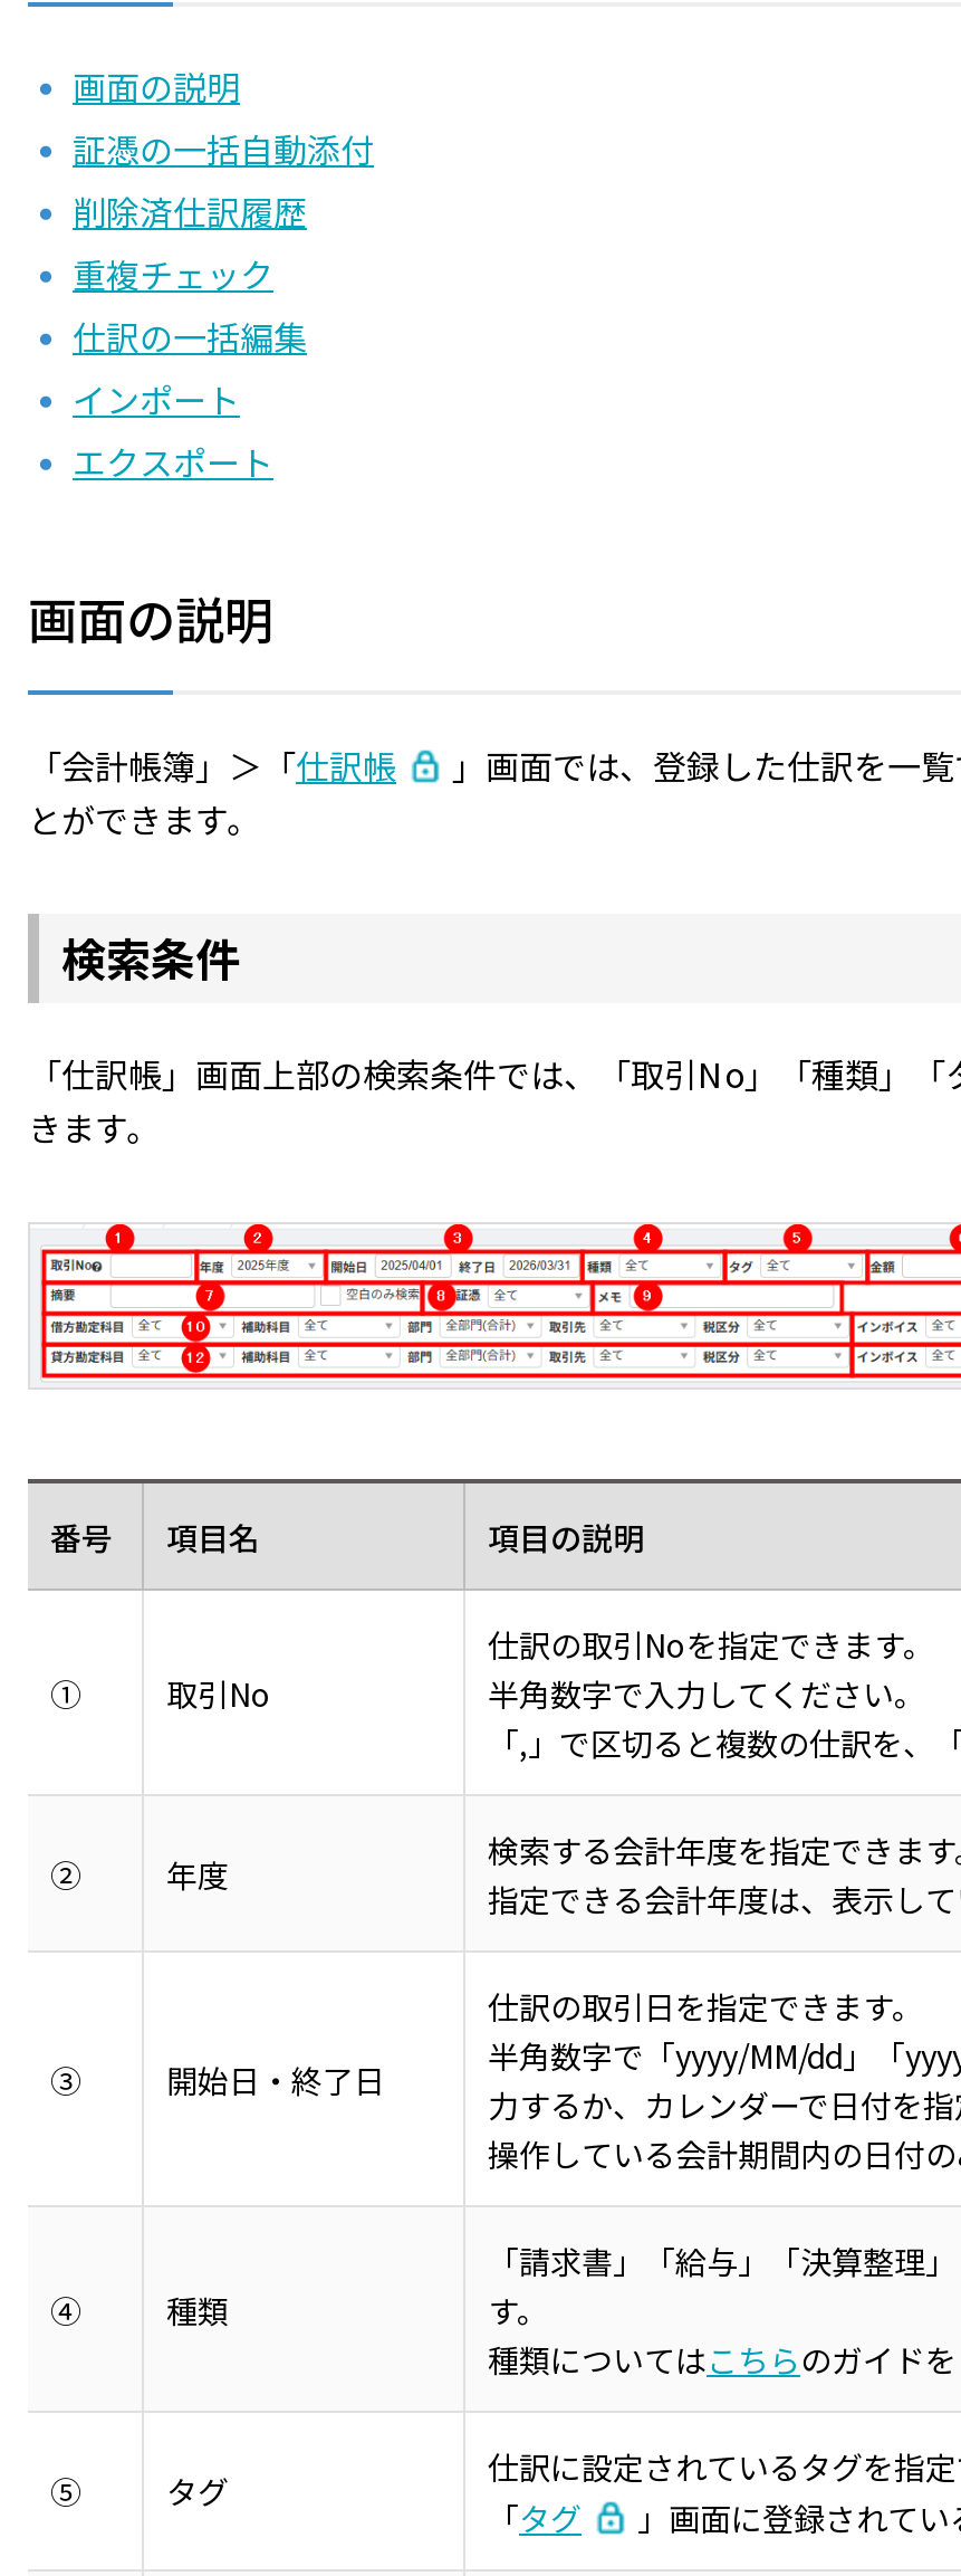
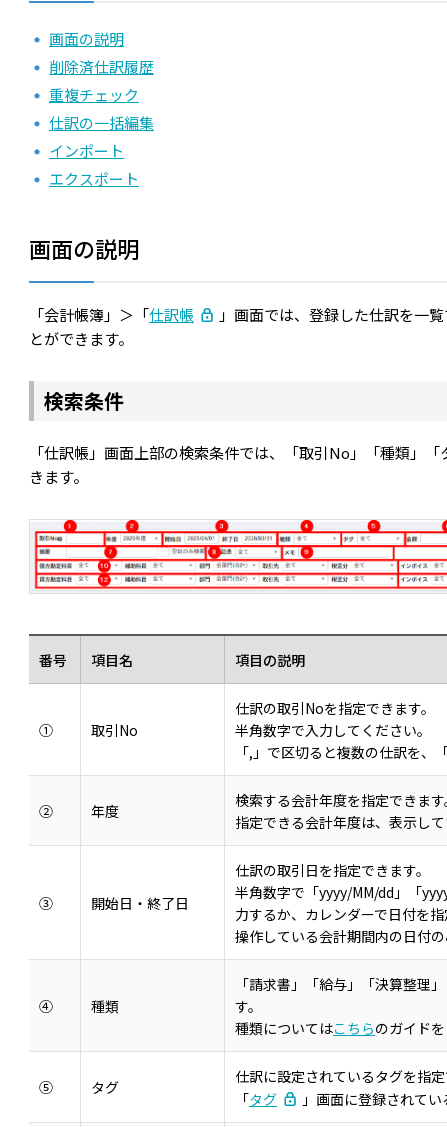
[73,125,374,172] 証憑の一括自動添付 -> none

